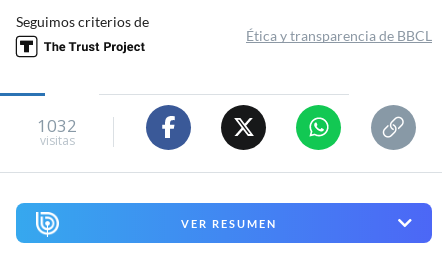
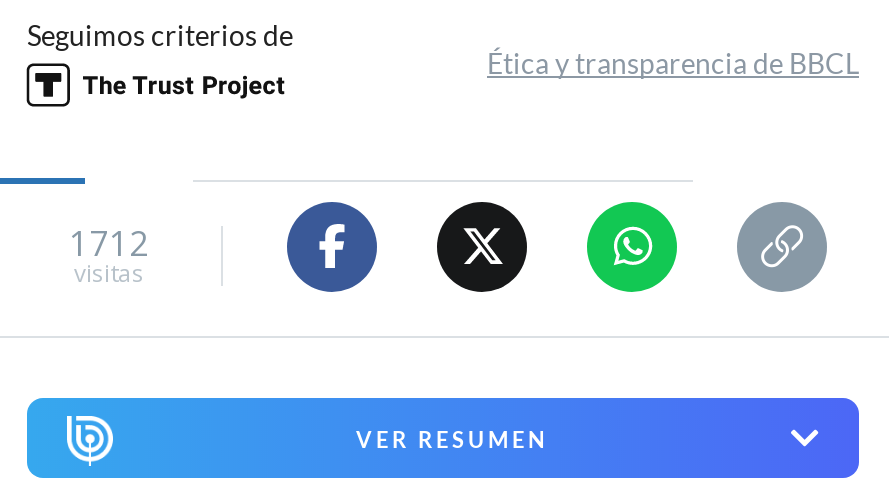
[37,114,77,137] 1032 -> [69,220,149,266] 1712

